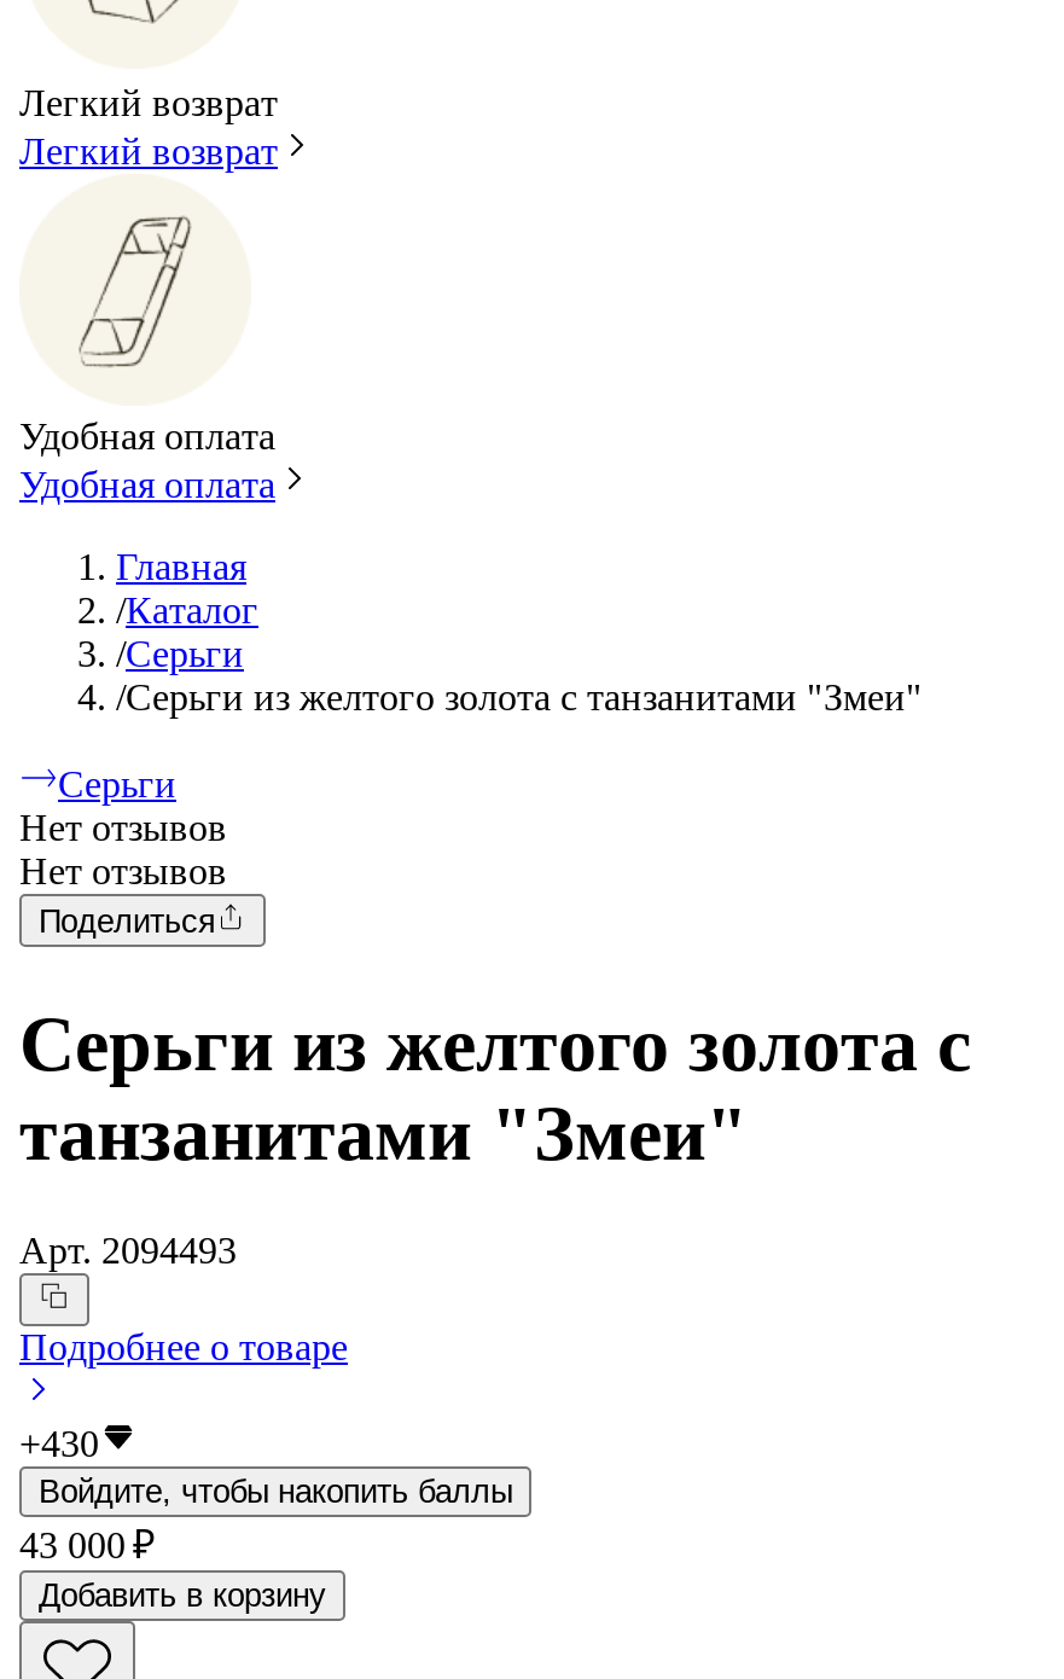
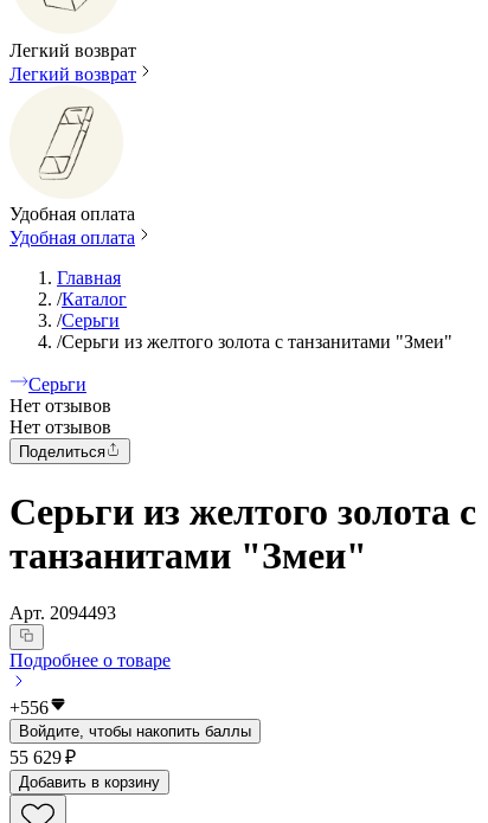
[19,1424,99,1465] +430 -> [9,698,49,718] +556
[19,1526,155,1567] 43 000 ₽ -> [9,748,76,768] 55 629 ₽

